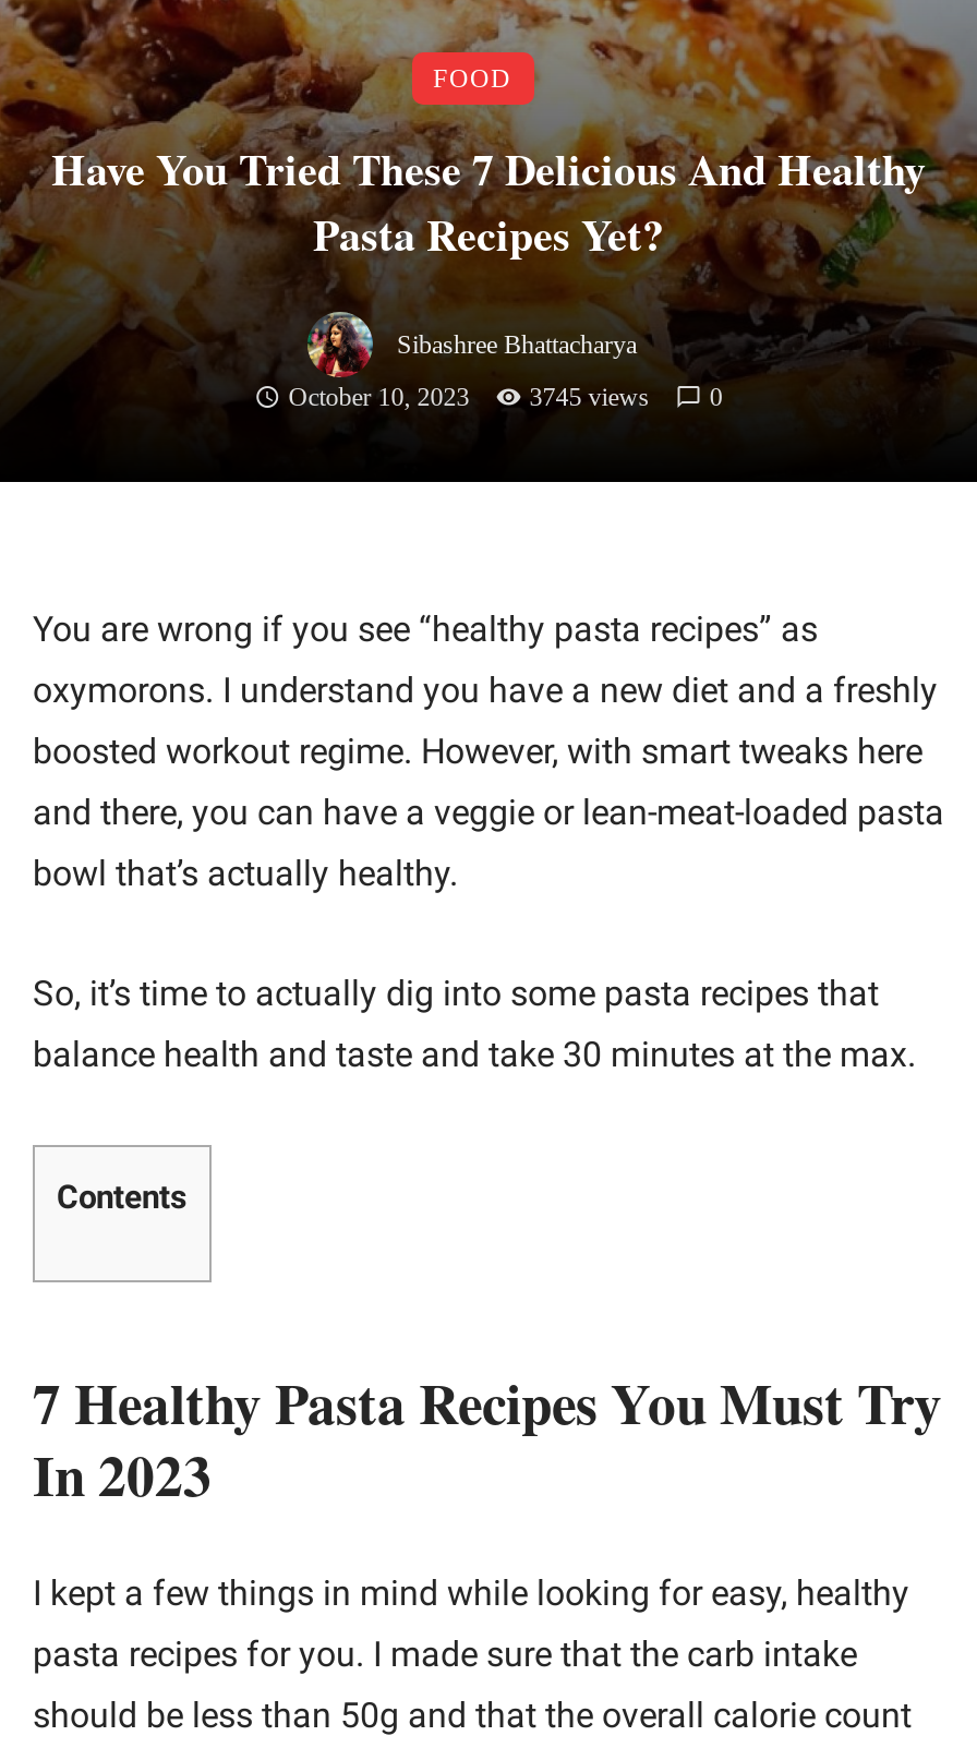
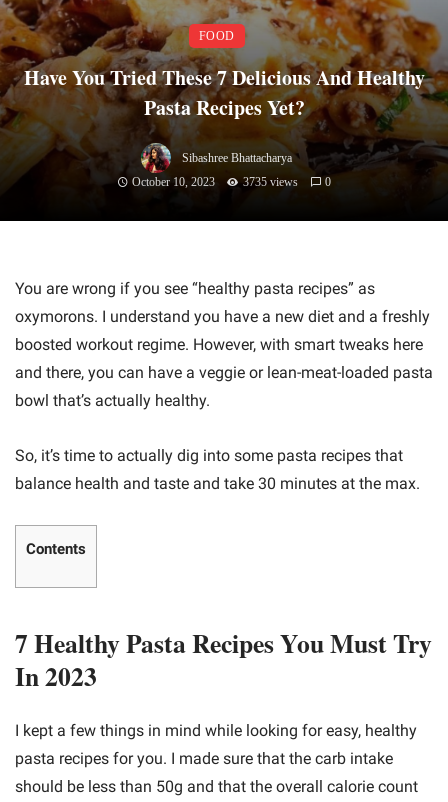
[288,382,723,412] October 10, 2023 3745 views 0 -> [132,175,331,189] October 10, 2023 3735 views 0

